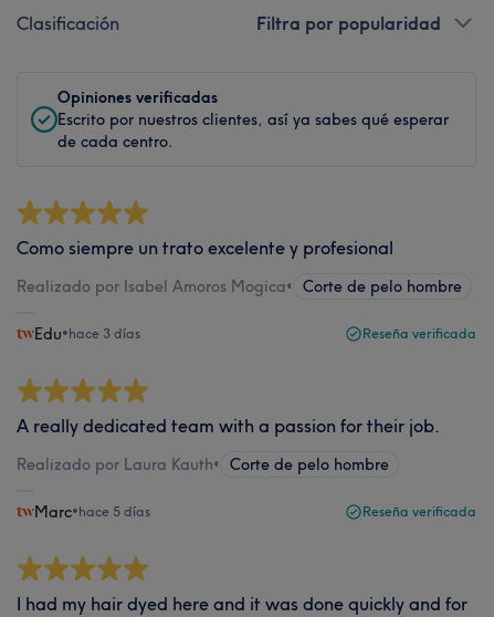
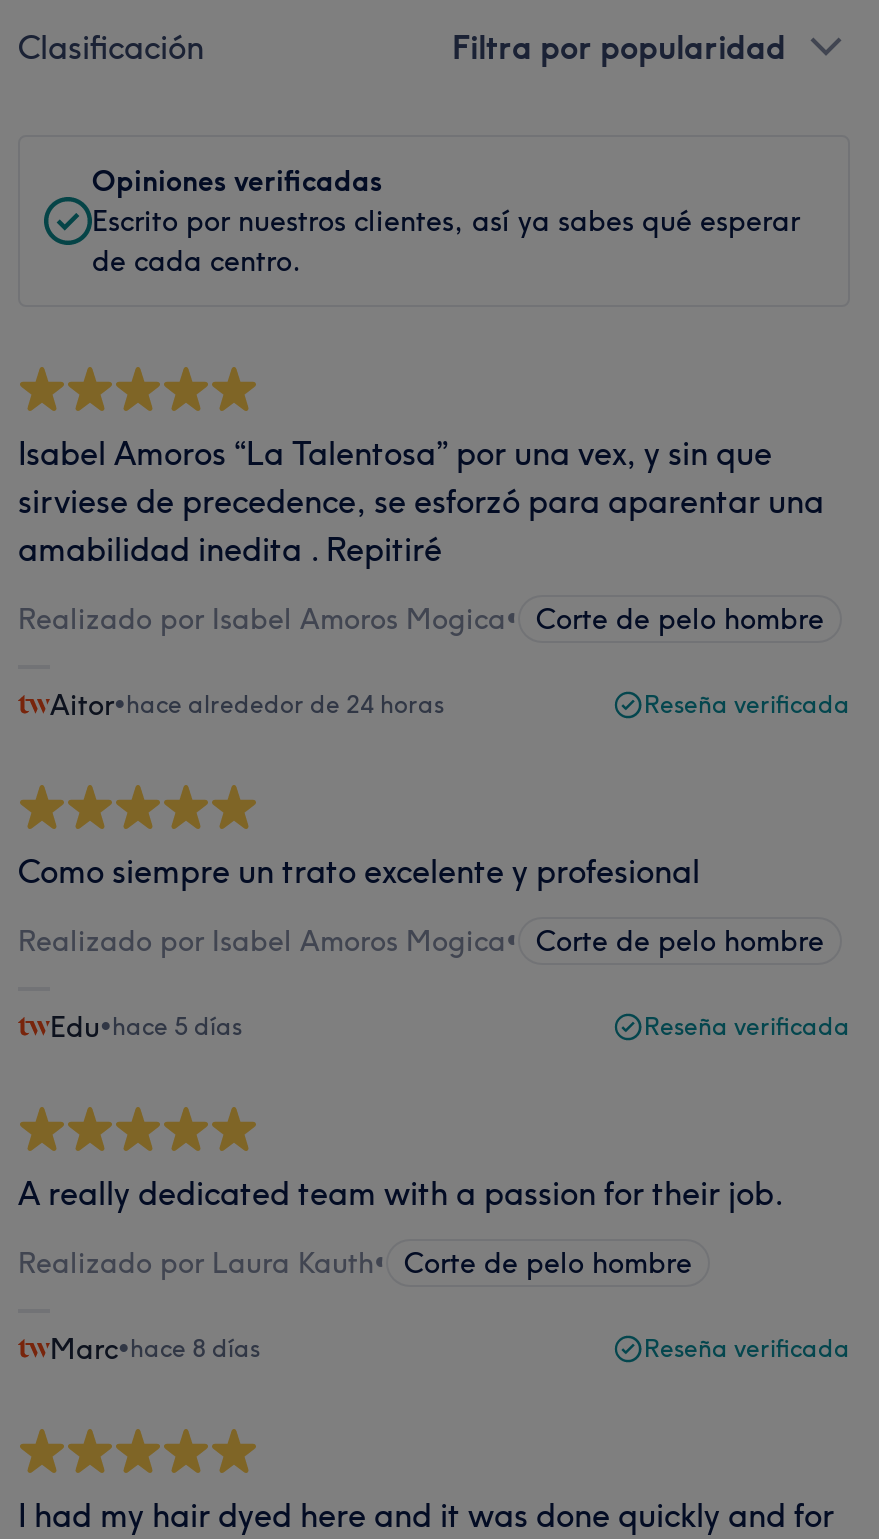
none -> [18,433,850,723] Isabel Amoros “La Talentosa” por una vex, y sin que | sirviese de precedence, se esforzó para aparentar una | amabilidad inedita . Repitiré | Realizado por Isabel Amoros Mogica• Corte de pelo hombre | Aitor•hace alrededor de 24 horas | Reseña verificada
[34,324,140,344] Edu•hace 3 días -> [50,1009,242,1045] Edu•hace 5 días
[34,502,150,522] Marc•hace 5 días -> [50,1331,260,1367] Marc•hace 8 días

